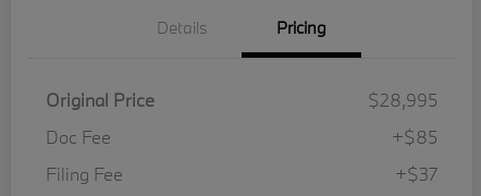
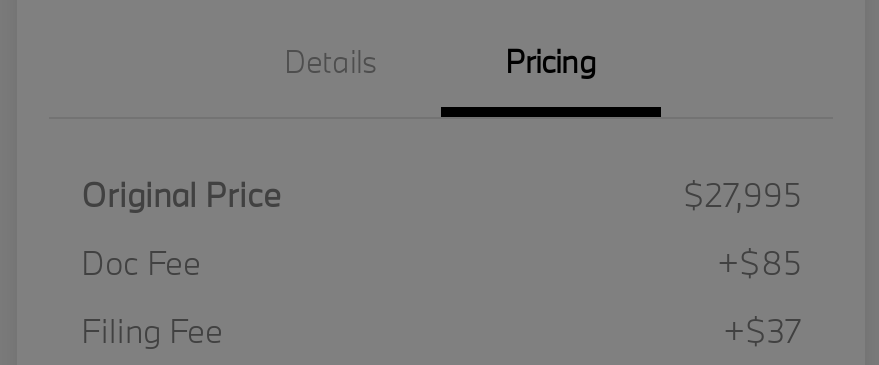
[368,88,437,111] $28,995 -> [683,173,801,215] $27,995

